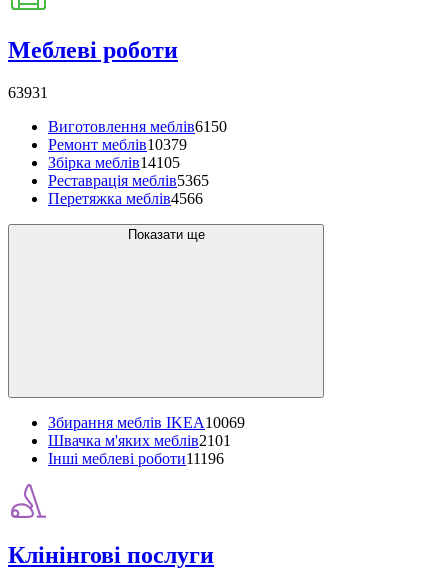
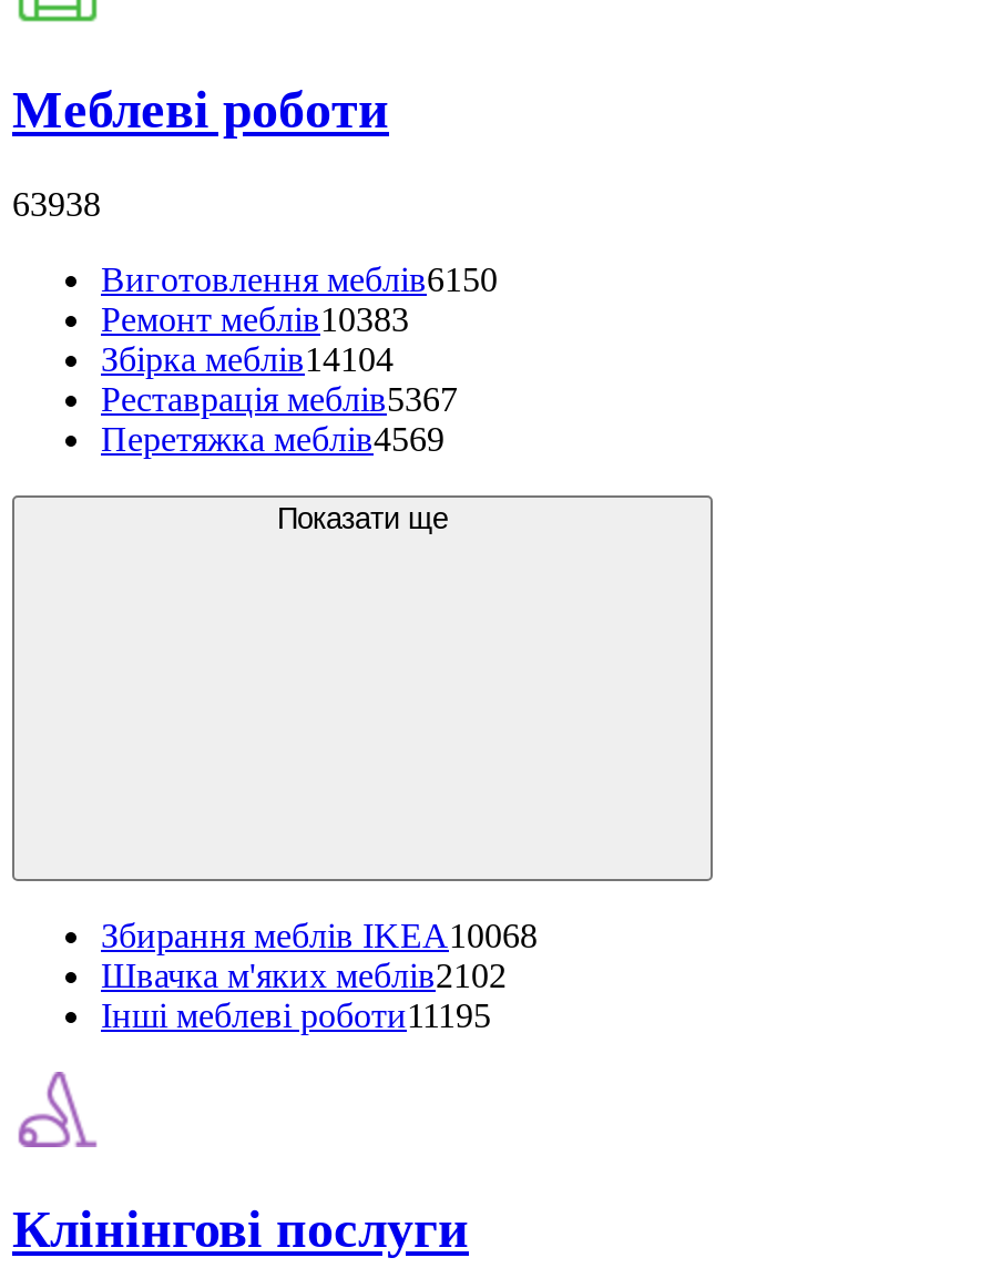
[8,84,48,101] 63931 -> [12,185,101,223] 63938
[48,136,187,153] Ремонт меблів10379 -> [101,300,409,338] Ремонт меблів10383
[48,154,180,171] Збірка меблів14105 -> [101,340,394,378] Збірка меблів14104
[48,172,209,189] Реставрація меблів5365 -> [101,380,458,418] Реставрація меблів5367
[48,190,203,207] Перетяжка меблів4566 -> [101,420,444,458] Перетяжка меблів4569
[48,414,245,431] Збирання меблів IKEA 10069 -> [101,916,538,954] Збирання меблів IKEA 10068
[48,432,231,449] Швачка м'яких меблів2101 -> [101,956,507,994] Швачка м'яких меблів2102
[48,450,224,467] Інші меблеві роботи11196 -> [101,996,491,1034] Інші меблеві роботи11195

